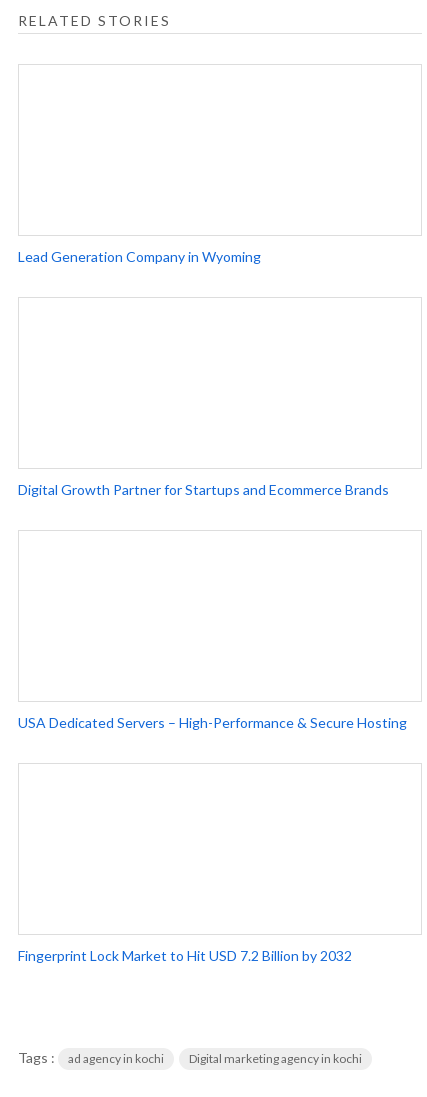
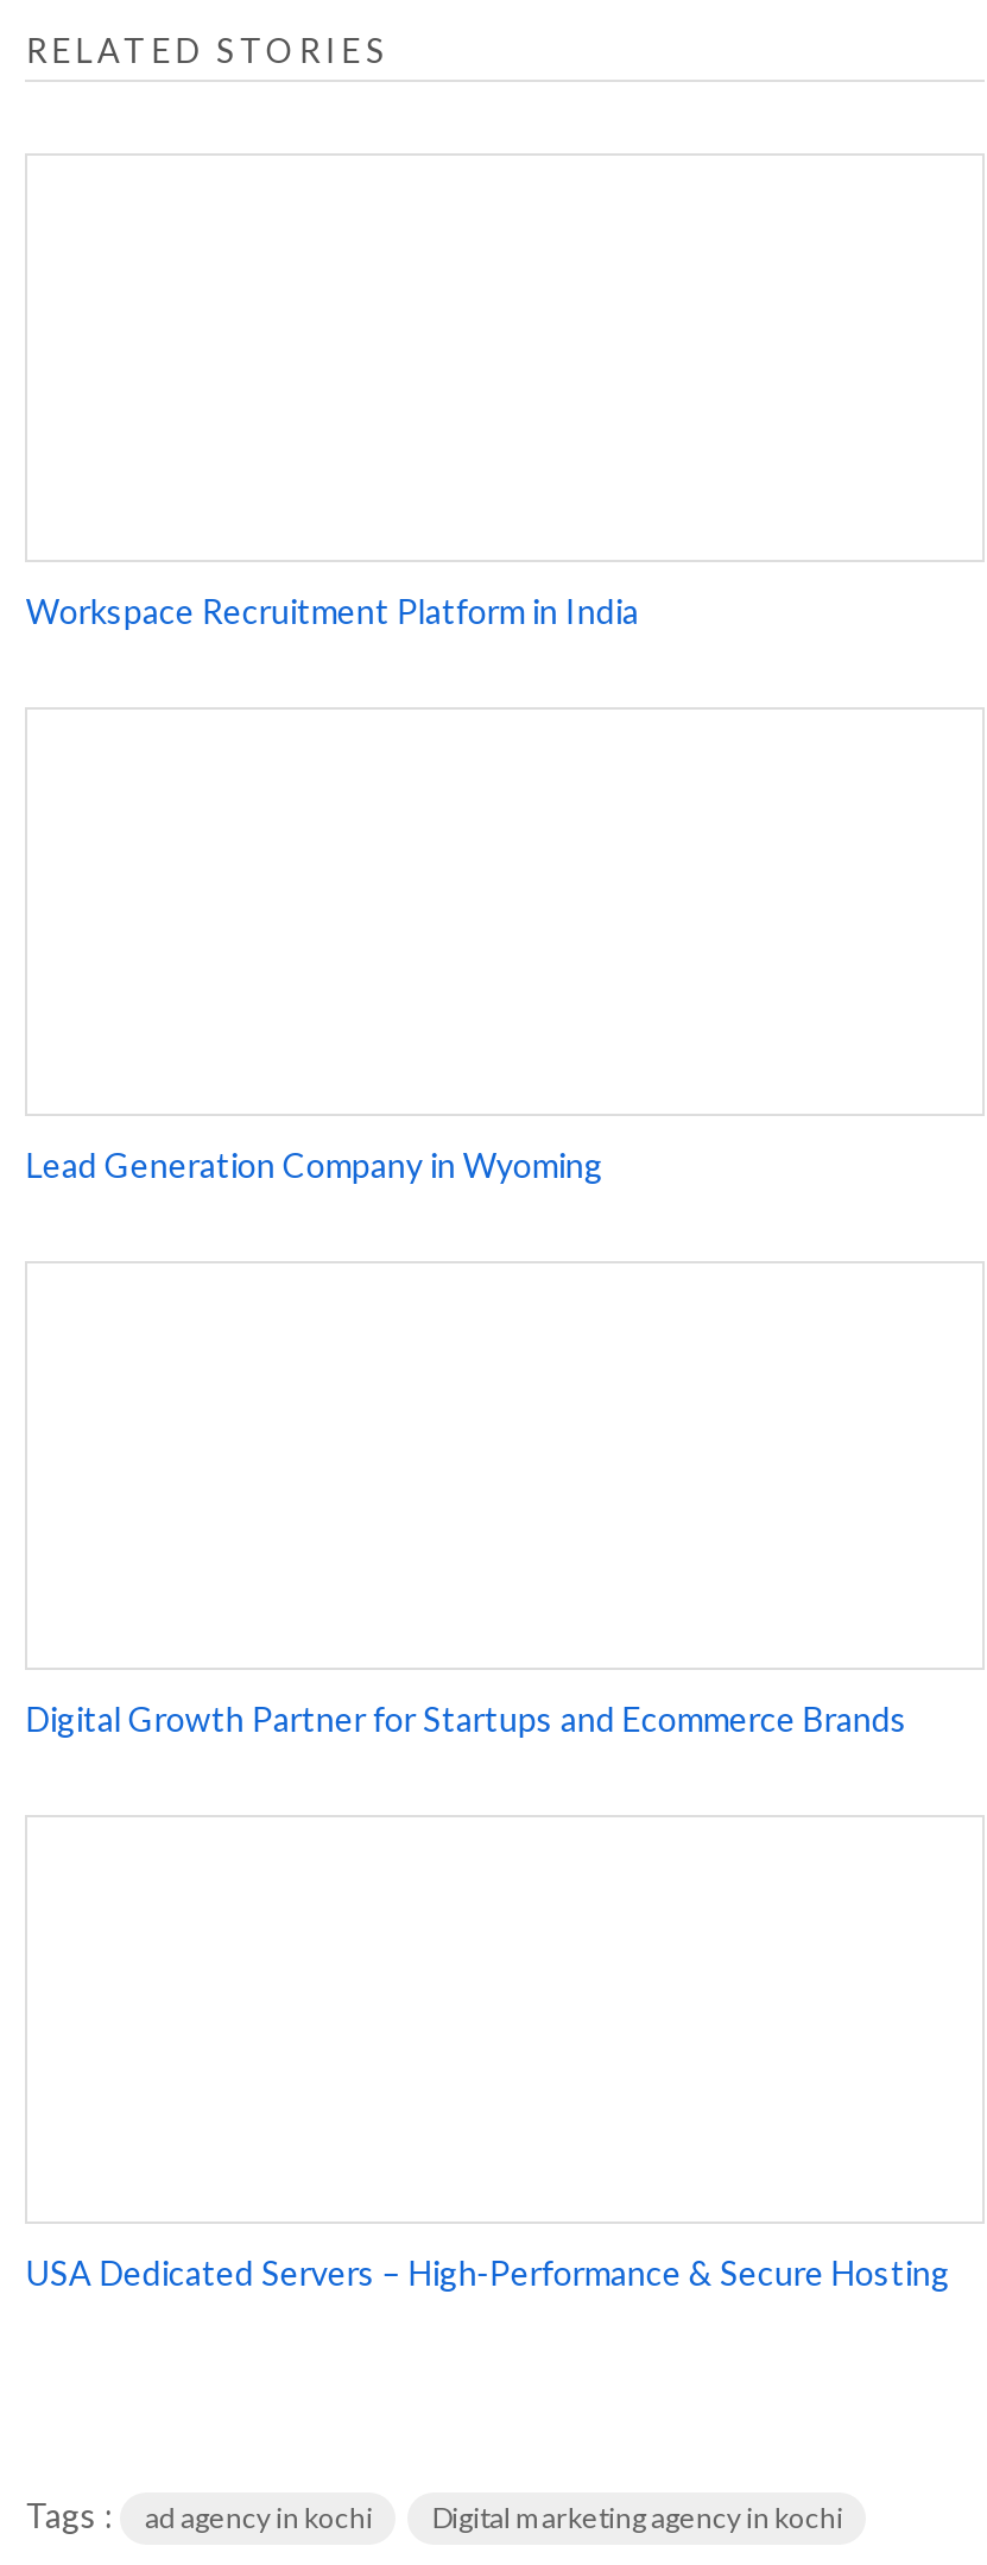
none -> [26,591,639,631] Workspace Recruitment Platform in India
moved [18,248,407,731] -> [26,1145,950,2293]: Lead Generation Company in Wyoming | Digital Growth Partner for Startups and Ecommerce Brands | USA Dedicated Servers – High-Performance & Secure Hosting
[18,947,352,964] Fingerprint Lock Market to Hit USD 7.2 Billion by 2032 -> none

